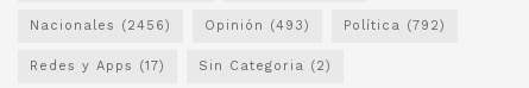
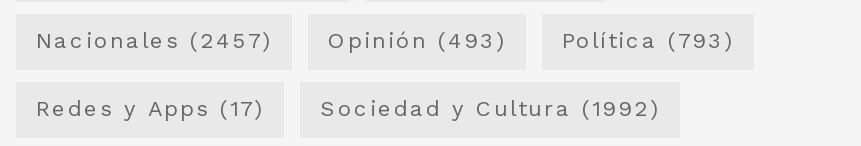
[30,18,171,33] Nacionales (2456) -> [36,28,272,54] Nacionales (2457)
[344,18,446,33] Política (792) -> [562,28,734,54] Política (793)
[199,58,332,74] Sin Categoria (2) -> [320,96,660,122] Sociedad y Cultura (1992)

